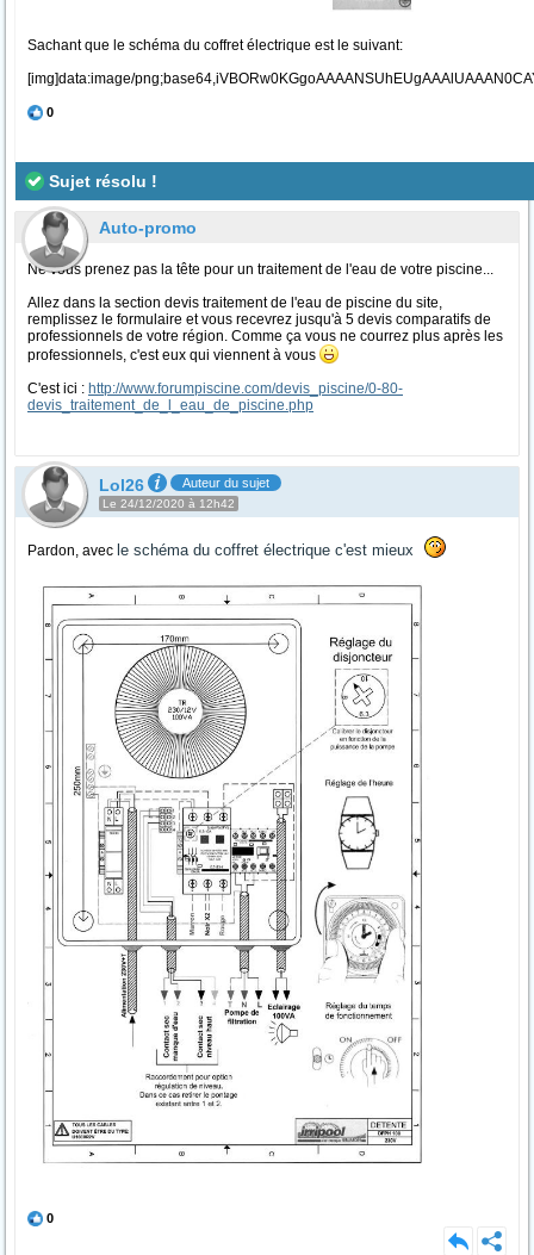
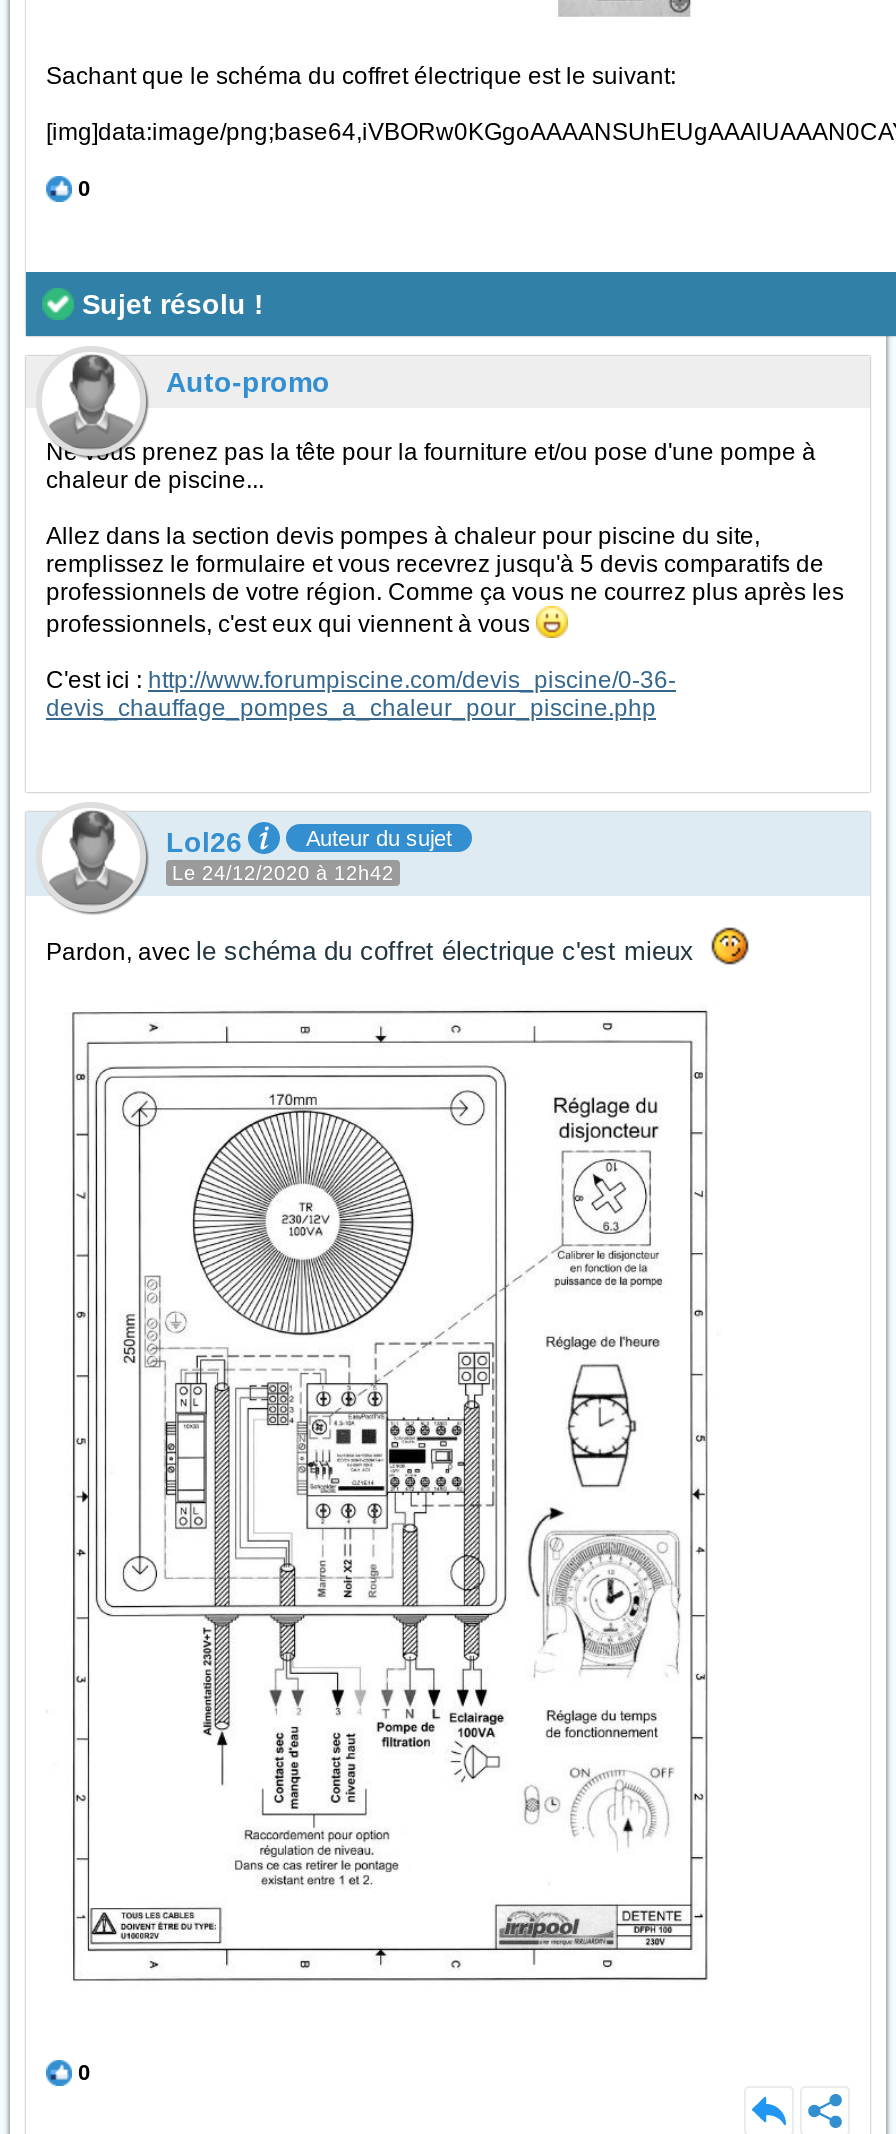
[27,261,493,278] Ne vous prenez pas la tête pour un traitement de l'eau de votre piscine... -> [46,438,816,494] Ne vous prenez pas la tête pour la fourniture et/ou pose d'une pompe à | chaleur de piscine...
[27,294,442,311] Allez dans la section devis traitement de l'eau de piscine du site, -> [46,522,760,550] Allez dans la section devis pompes à chaleur pour piscine du site,
[27,380,403,414] C'est ici : http://www.forumpiscine.com/devis_piscine/0-80- | devis_traitement_de_l_eau_de_piscine.php -> [46,666,676,722] C'est ici : http://www.forumpiscine.com/devis_piscine/0-36- | devis_chauffage_pompes_a_chaleur_pour_piscine.php

